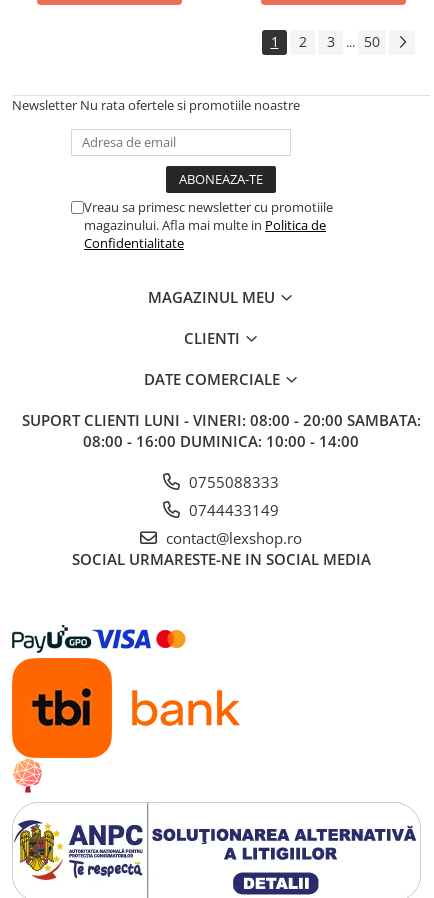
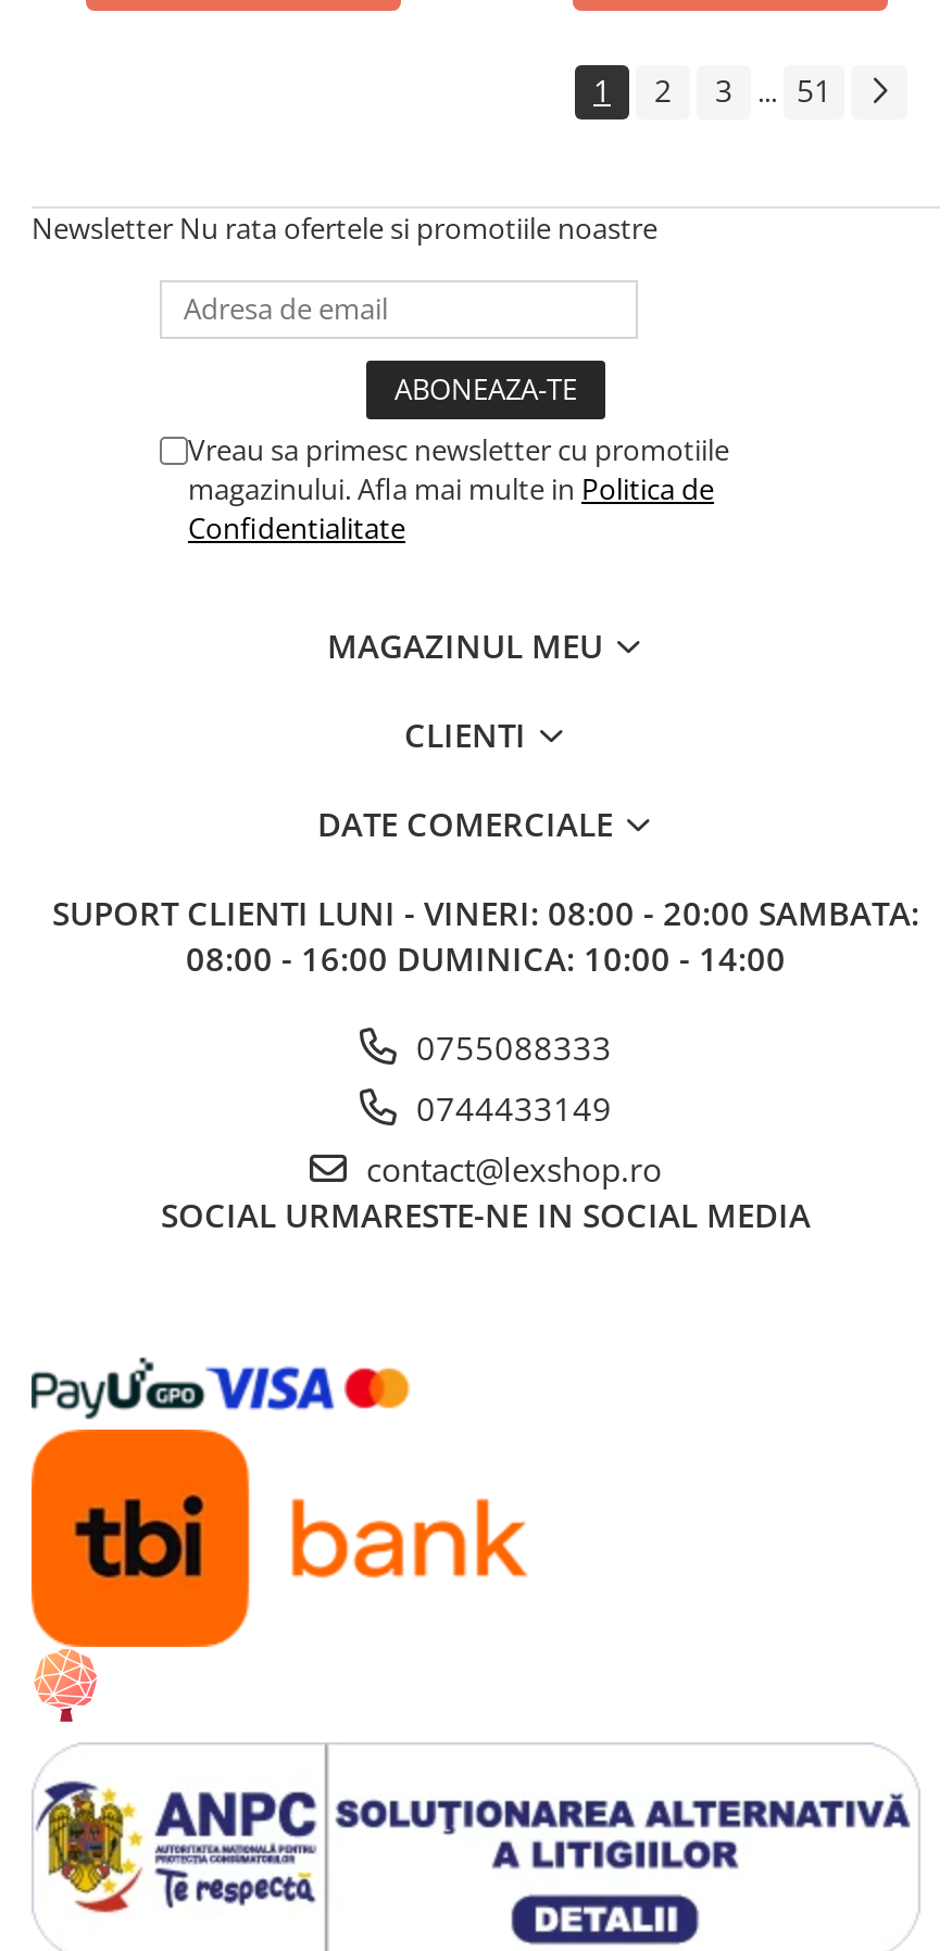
[270,32,380,51] 1 2 3 ... 50 -> [593,69,831,110] 1 2 3 ... 51

